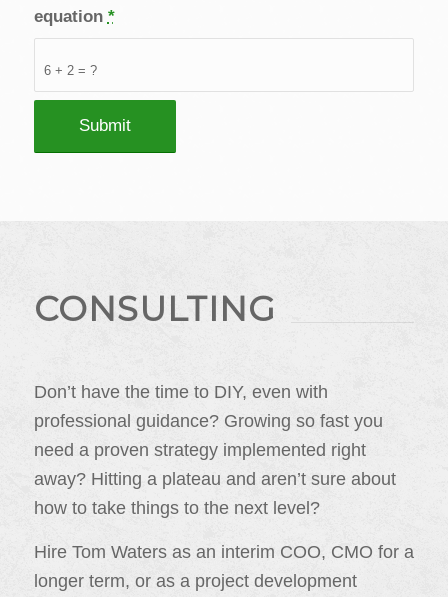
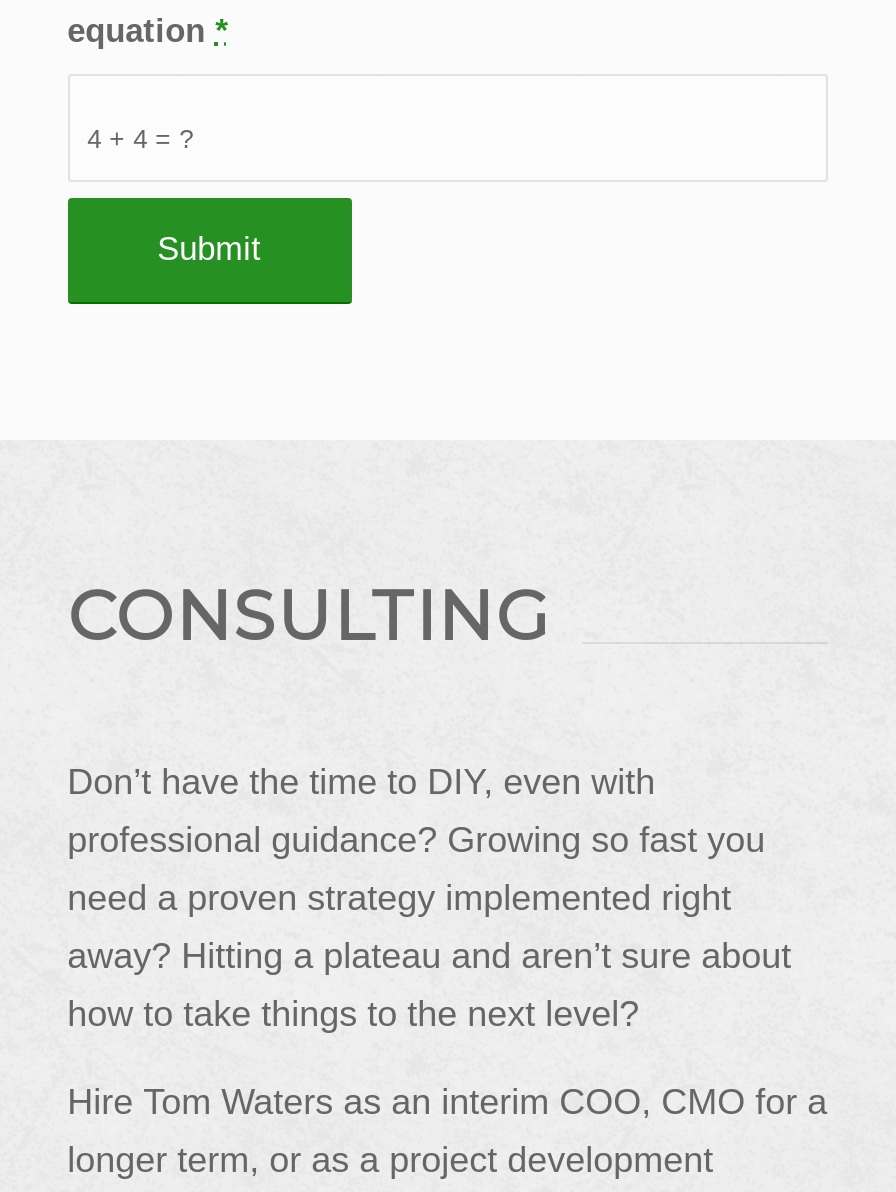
[44,63,97,78] 6 + 2 = ? -> [87,125,193,155] 4 + 4 = ?

